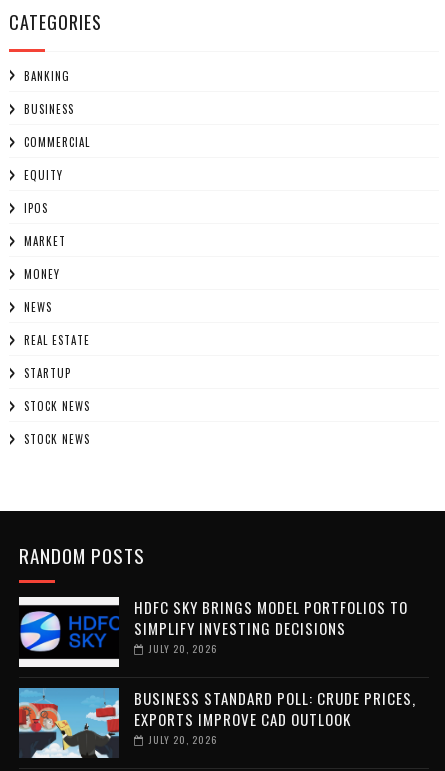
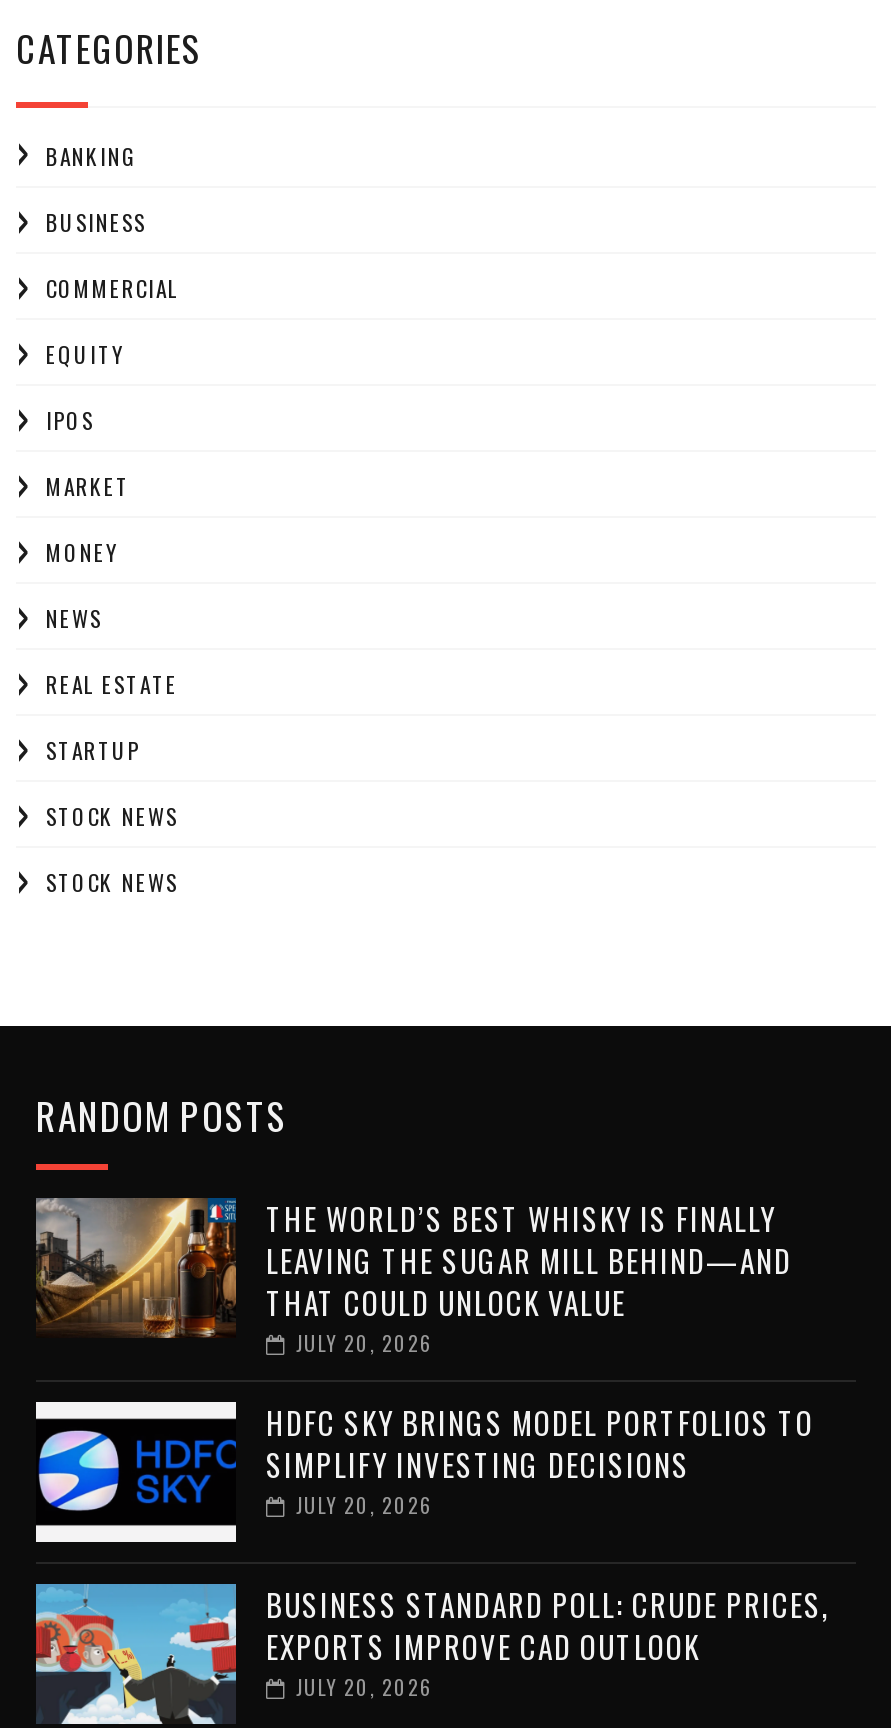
none -> [34,1195,792,1357] [image] | THE WORLD’S BEST WHISKY IS FINALLY | LEAVING THE SUGAR MILL BEHIND—AND | THAT COULD UNLOCK VALUE | JULY 20, 2026

